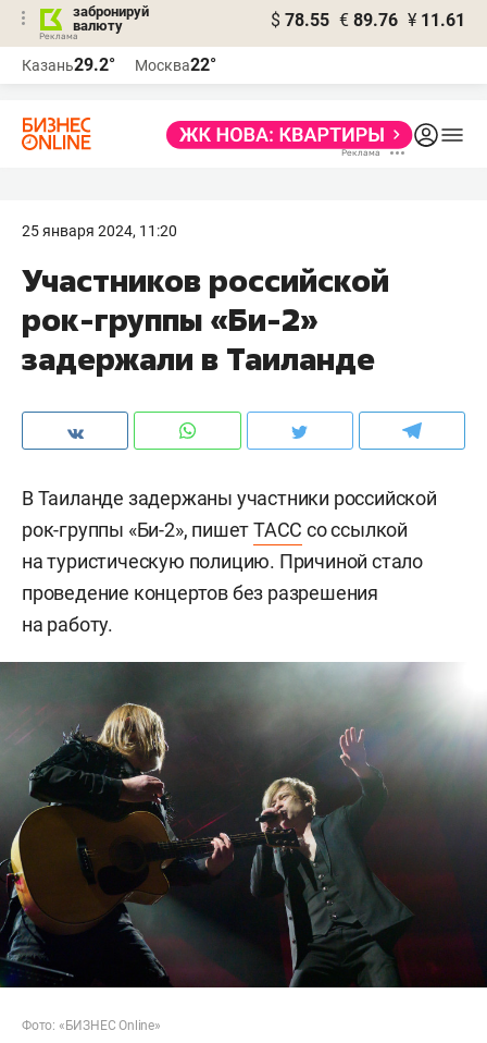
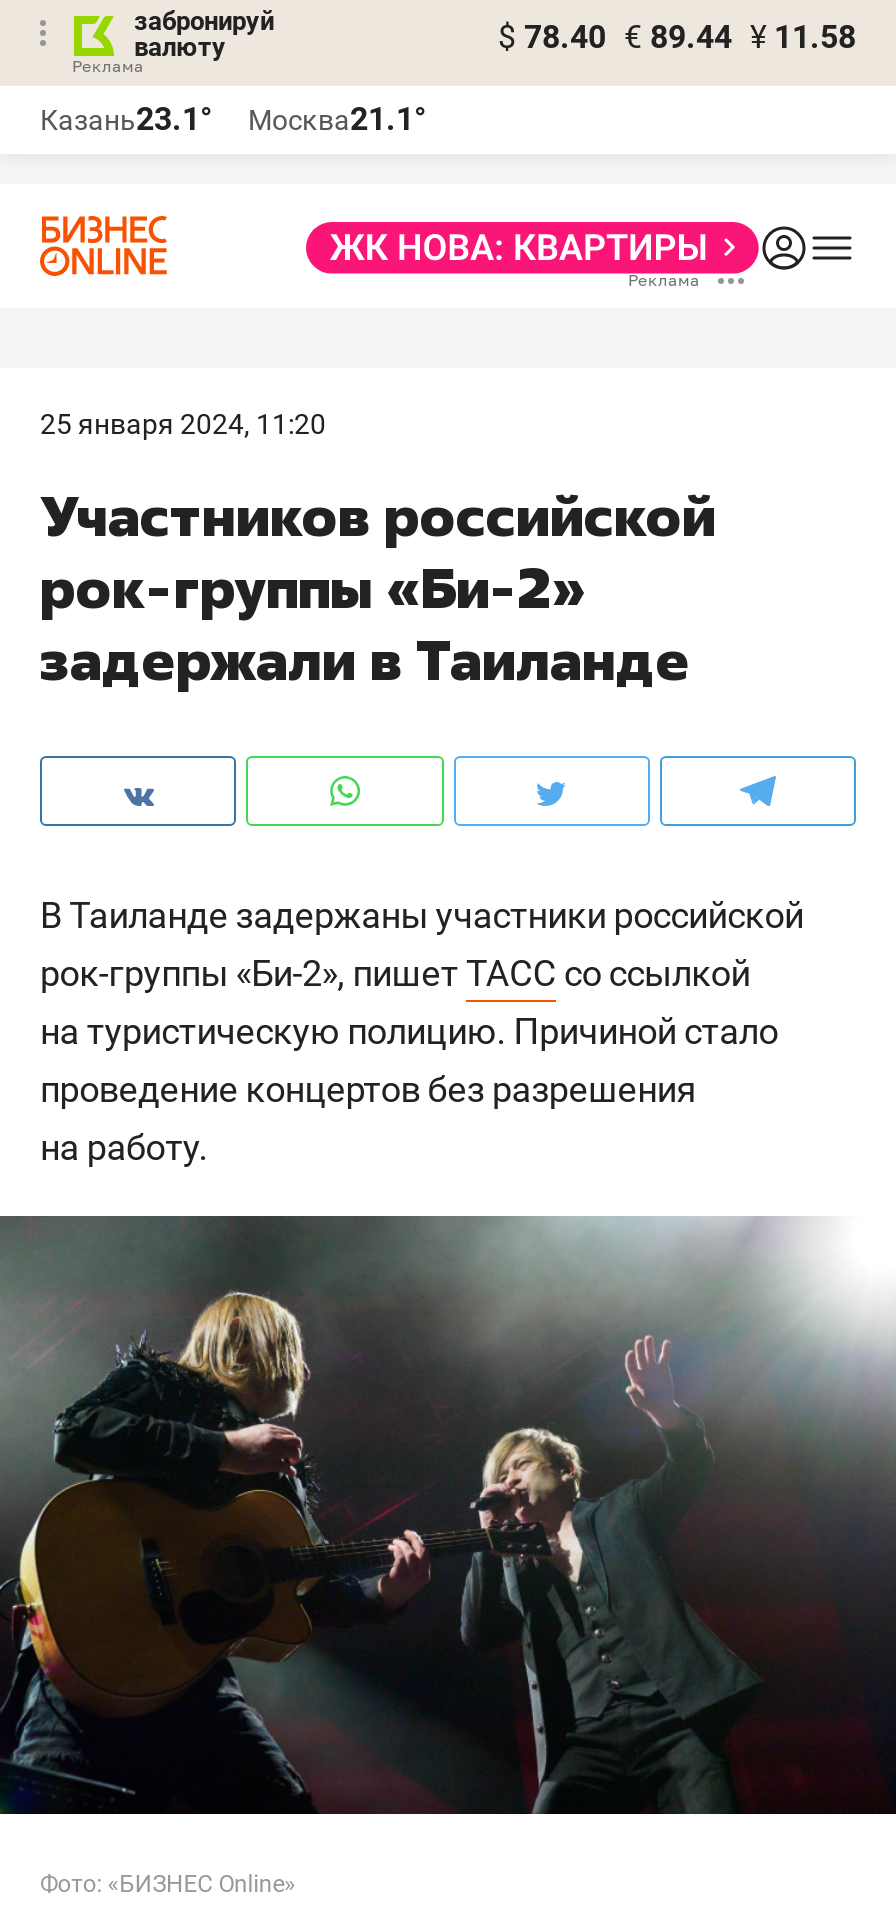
[271,10,465,30] $ 78.55 € 89.76 ¥ 11.61 -> [498,18,856,56] $ 78.40 € 89.44 ¥ 11.58
[22,54,115,75] Казань29.2° -> [40,100,212,138] Казань23.1°
[135,54,216,75] Москва22° -> [248,100,426,138] Москва21.1°

